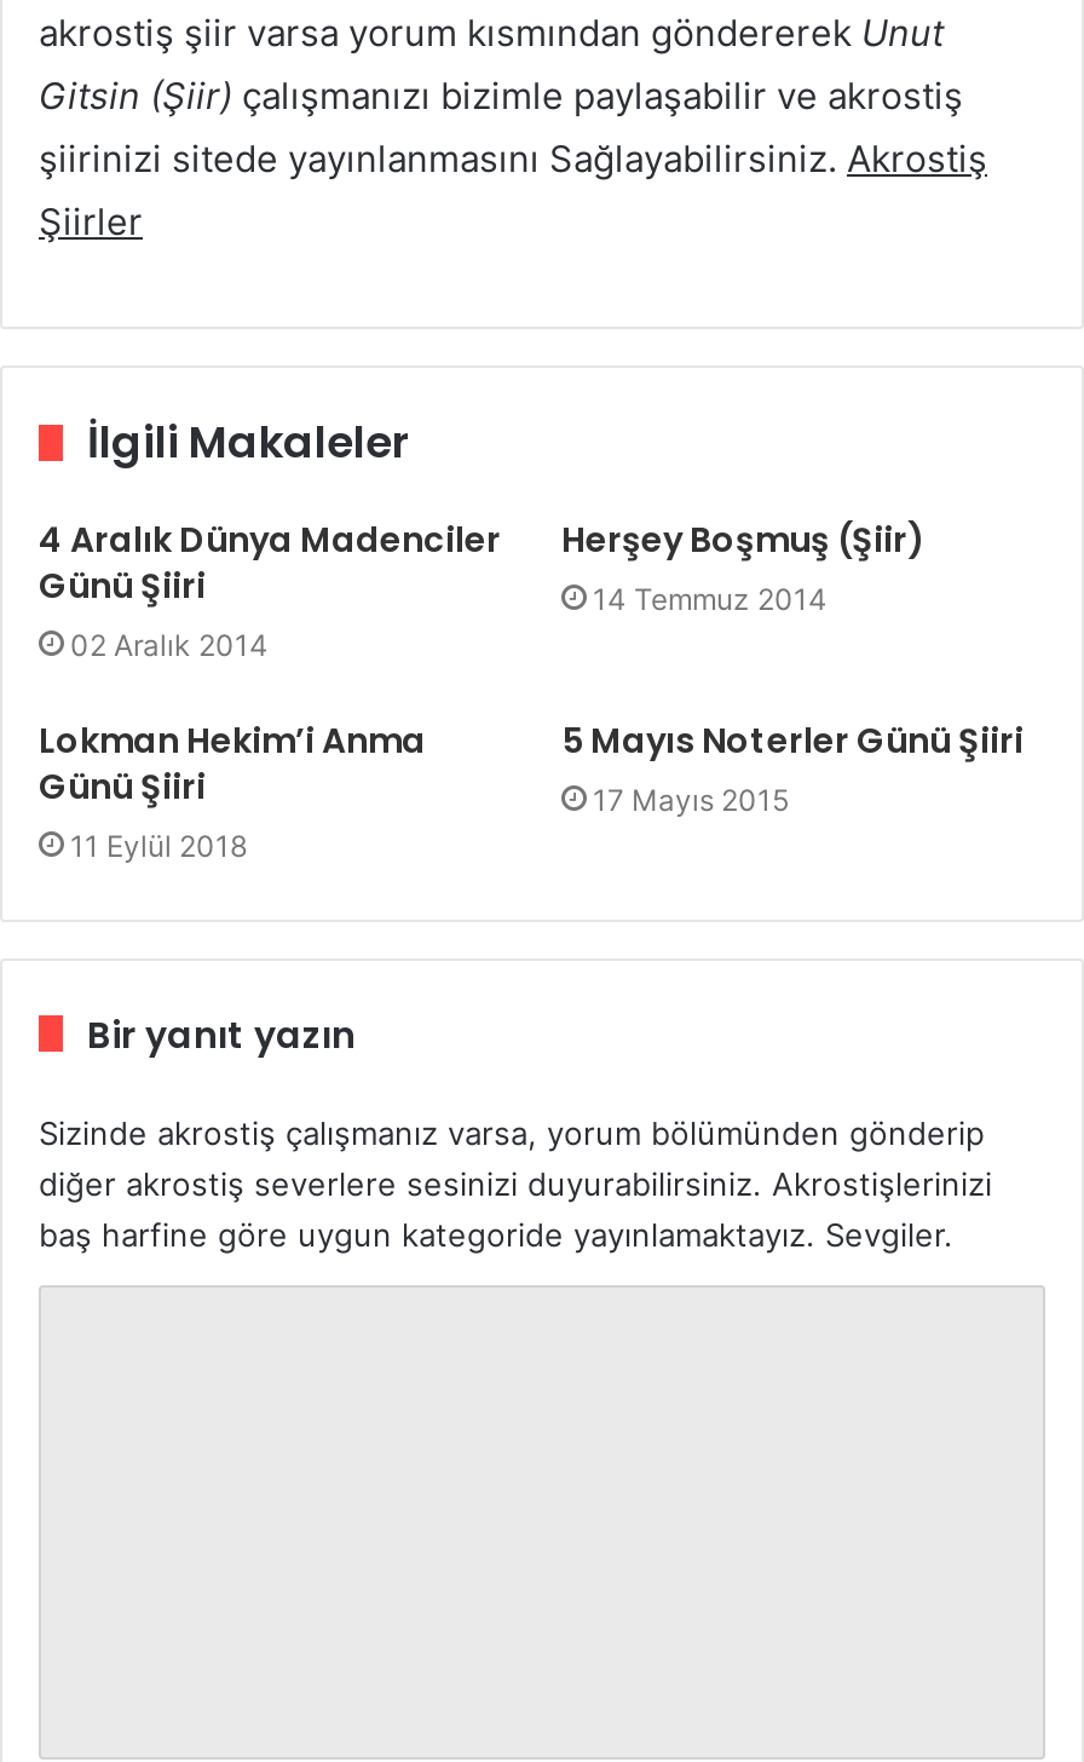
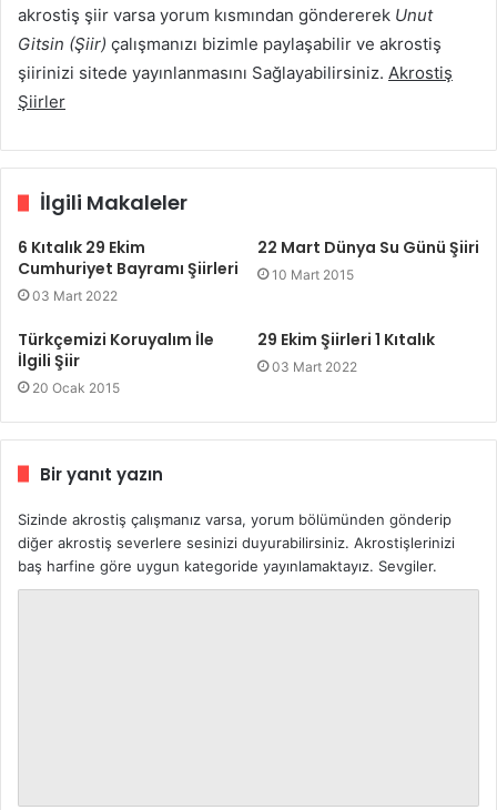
[39,515,501,663] 4 Aralık Dünya Madenciler | Günü Şiiri | 02 Aralık 2014 -> [18,236,239,304] 6 Kıtalık 29 Ekim | Cumhuriyet Bayramı Şiirleri | 03 Mart 2022
[561,515,924,617] Herşey Boşmuş (Şiir) | 14 Temmuz 2014 -> [257,236,479,283] 22 Mart Dünya Su Günü Şiiri | 10 Mart 2015
[39,716,426,864] Lokman Hekim’i Anma | Günü Şiiri | 11 Eylül 2018 -> [18,328,214,396] Türkçemizi Koruyalım İle | İlgili Şiir | 20 Ocak 2015
[561,716,1024,818] 5 Mayıs Noterler Günü Şiiri | 17 Mayıs 2015 -> [257,328,435,375] 29 Ekim Şiirleri 1 Kıtalık | 03 Mart 2022

